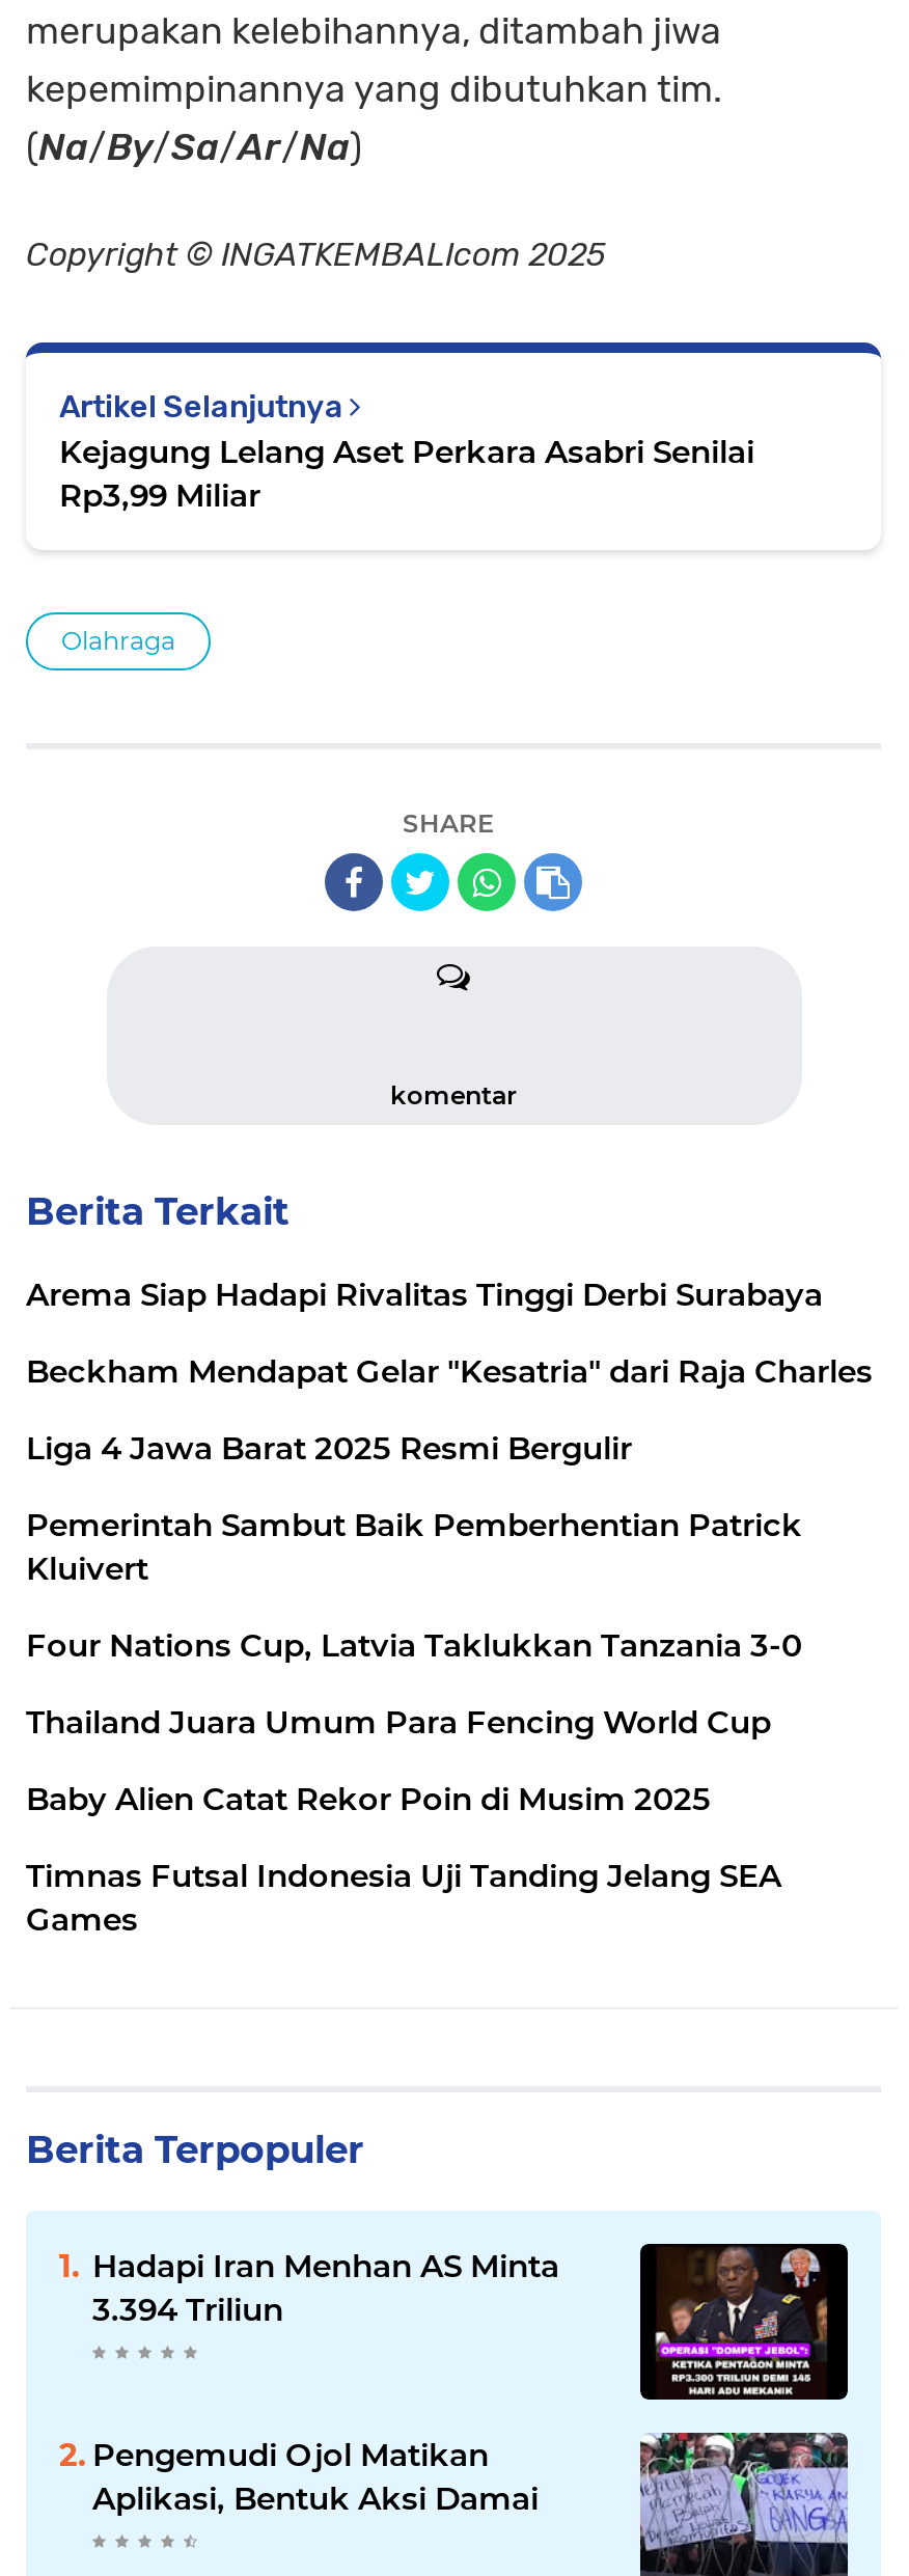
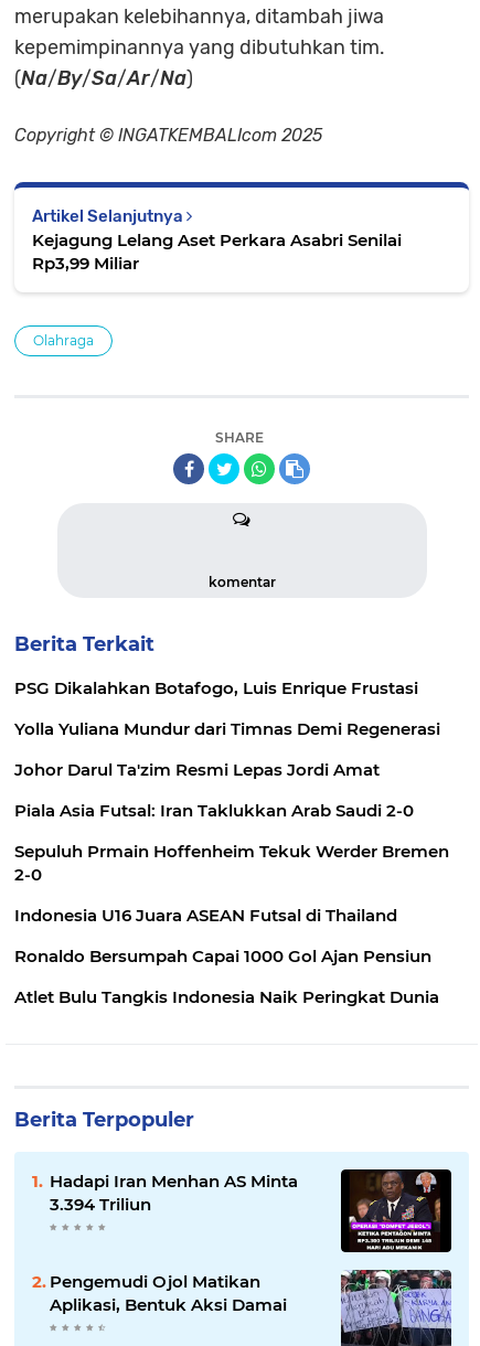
[26,1275,823,1314] Arema Siap Hadapi Rivalitas Tinggi Derbi Surabaya -> [14,677,418,698] PSG Dikalahkan Botafogo, Luis Enrique Frustasi
[26,1351,873,1391] Beckham Mendapat Gelar "Kesatria" dari Raja Charles -> [14,718,440,739] Yolla Yuliana Mundur dari Timnas Demi Regenerasi
[26,1428,632,1468] Liga 4 Jawa Barat 2025 Resmi Bergulir -> [14,759,380,780] Johor Darul Ta'zim Resmi Lepas Jordi Amat
[26,1505,802,1588] Pemerintah Sambut Baik Pemberhentian Patrick | Kluivert -> [14,800,414,821] Piala Asia Futsal: Iran Taklukkan Arab Saudi 2-0
[26,1625,802,1665] Four Nations Cup, Latvia Taklukkan Tanzania 3-0 -> [14,841,449,885] Sepuluh Prmain Hoffenheim Tekuk Werder Bremen | 2-0
[26,1702,771,1742] Thailand Juara Umum Para Fencing World Cup -> [14,905,397,926] Indonesia U16 Juara ASEAN Futsal di Thailand
[26,1779,711,1818] Baby Alien Catat Rekor Poin di Musim 2025 -> [14,946,431,966] Ronaldo Bersumpah Capai 1000 Gol Ajan Pensiun
[26,1856,781,1939] Timnas Futsal Indonesia Uji Tanding Jelang SEA | Games -> [14,986,439,1007] Atlet Bulu Tangkis Indonesia Naik Peringkat Dunia

